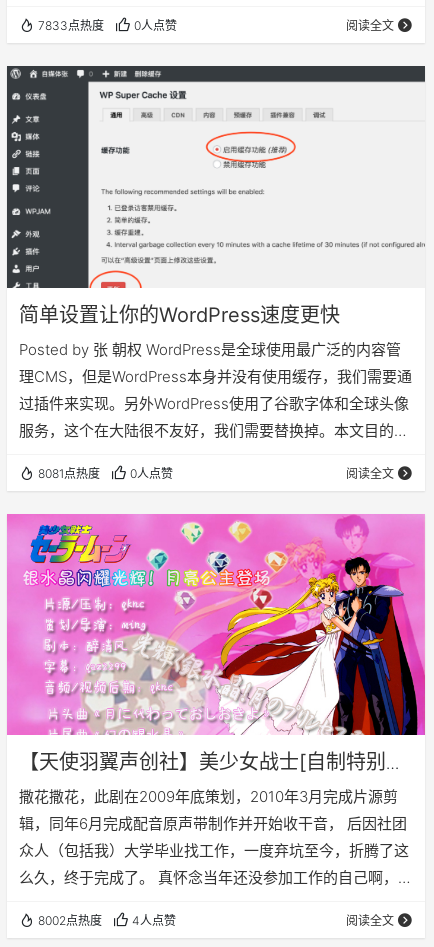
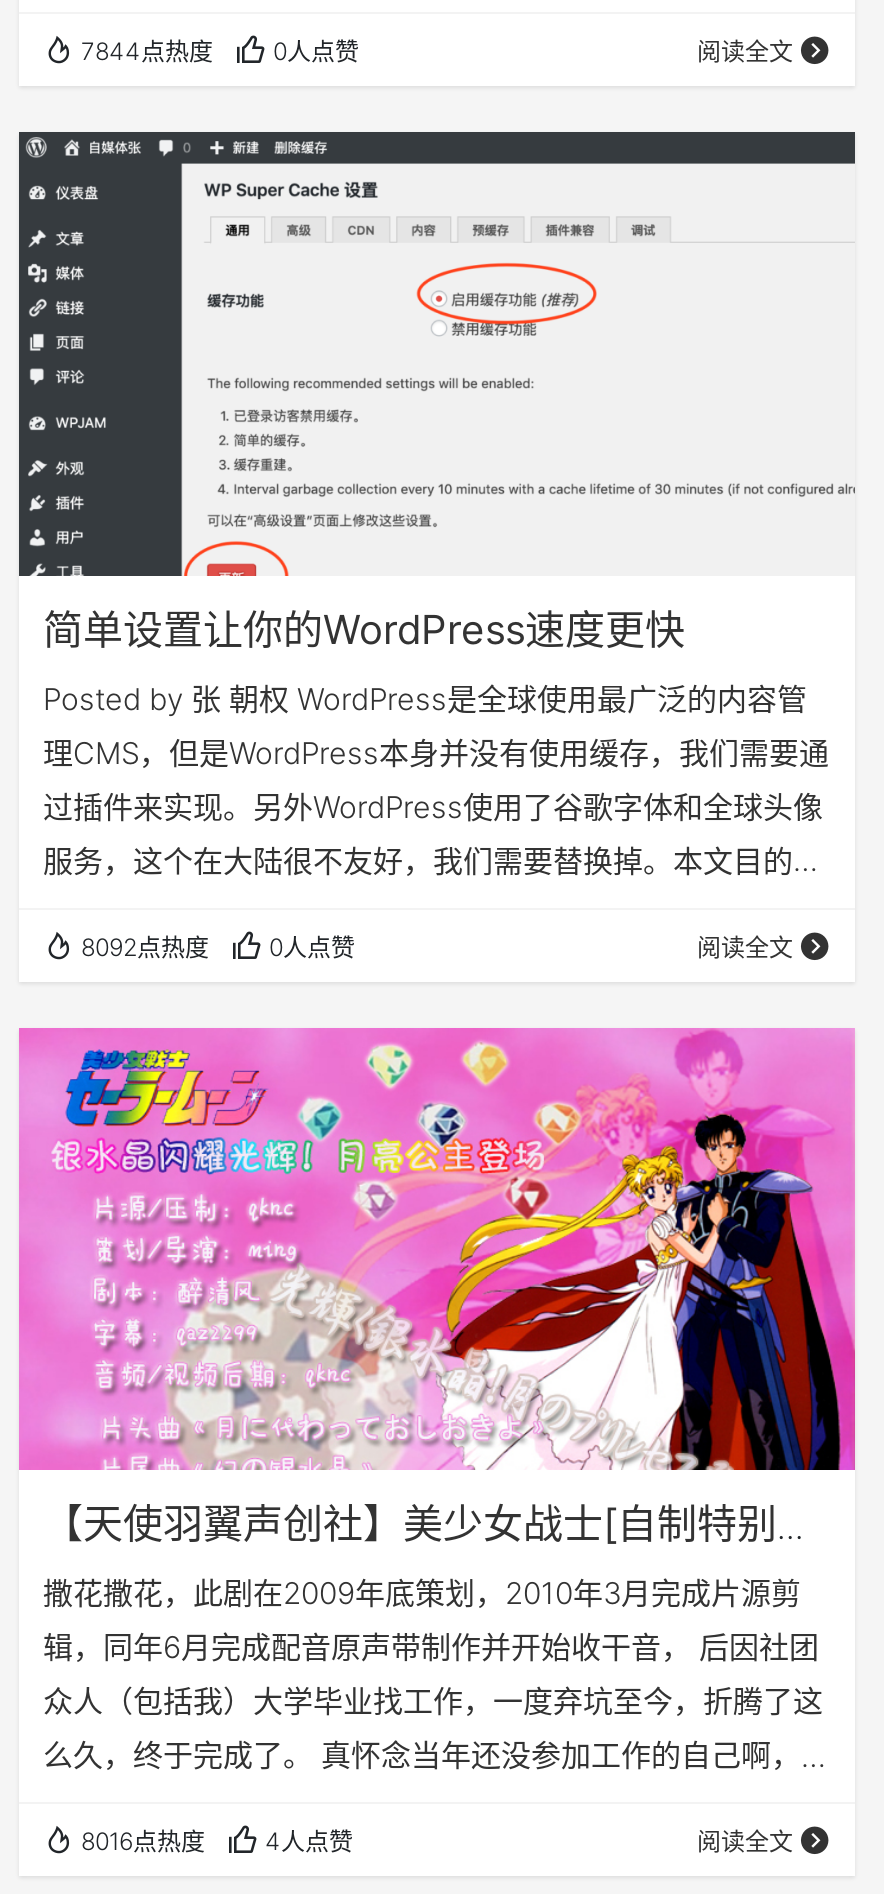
[38,18,177,33] 7833点热度 0人点赞 -> [81,36,359,66] 7844点热度 0人点赞
[38,466,173,481] 8081点热度 0人点赞 -> [81,931,355,961] 8092点热度 0人点赞
[38,913,176,928] 8002点热度 4人点赞 -> [81,1826,353,1856] 8016点热度 4人点赞

